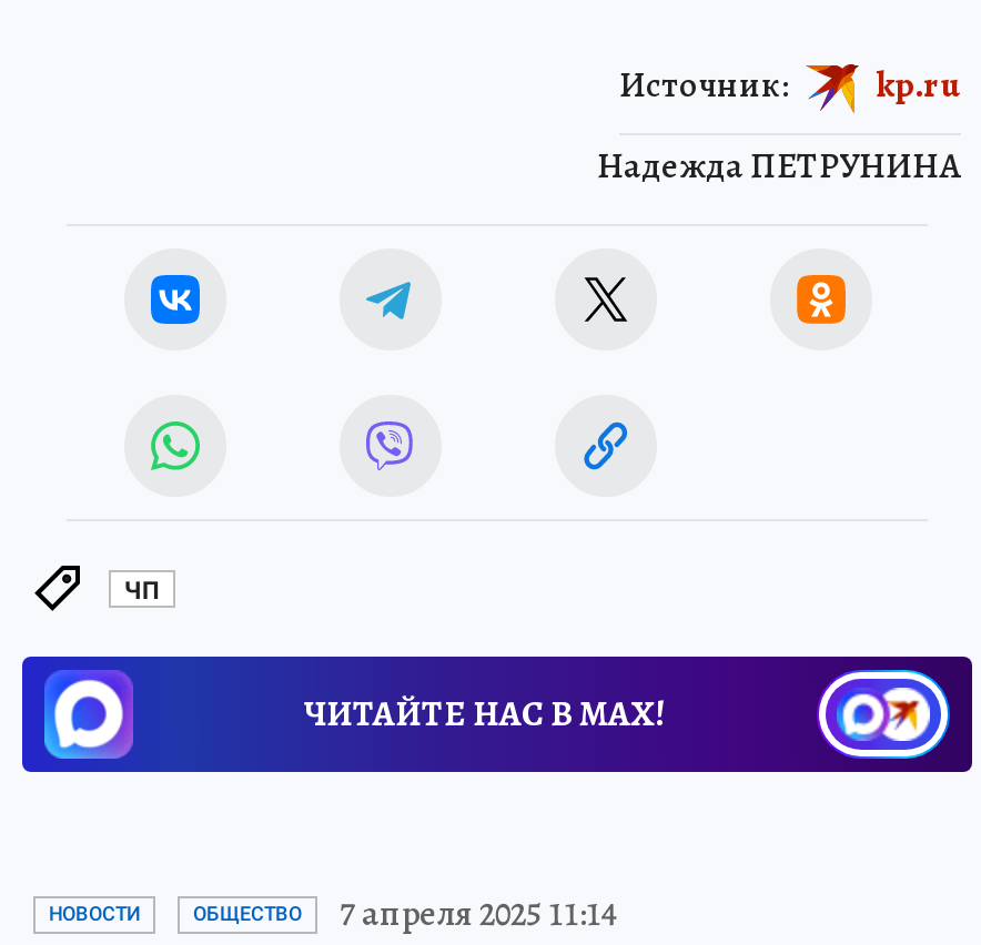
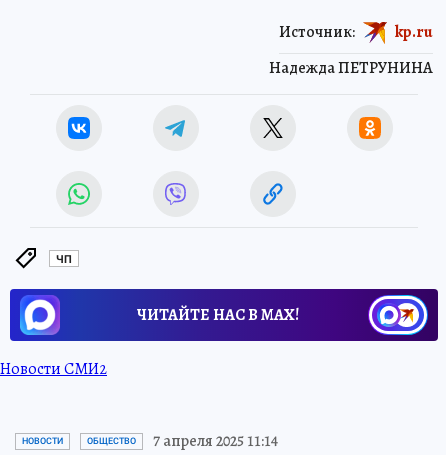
none -> [0,358,107,380] Новости СМИ2

